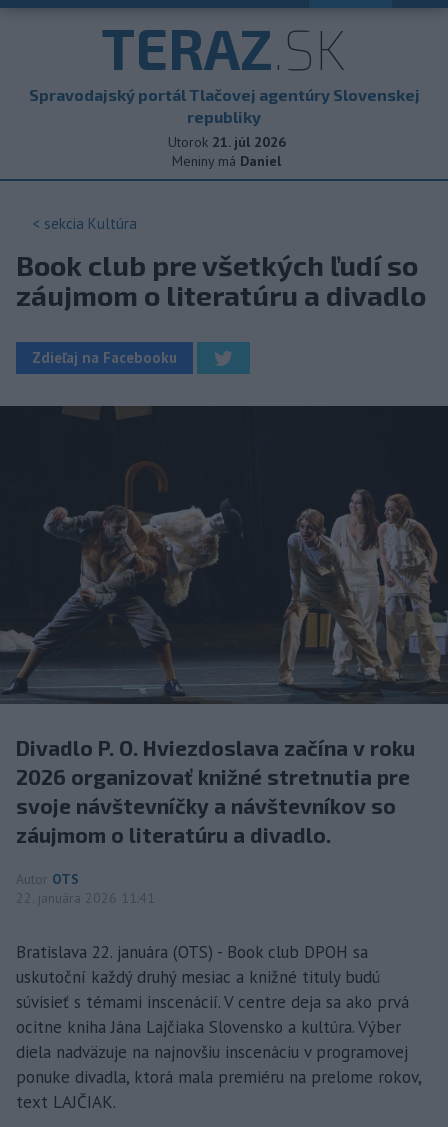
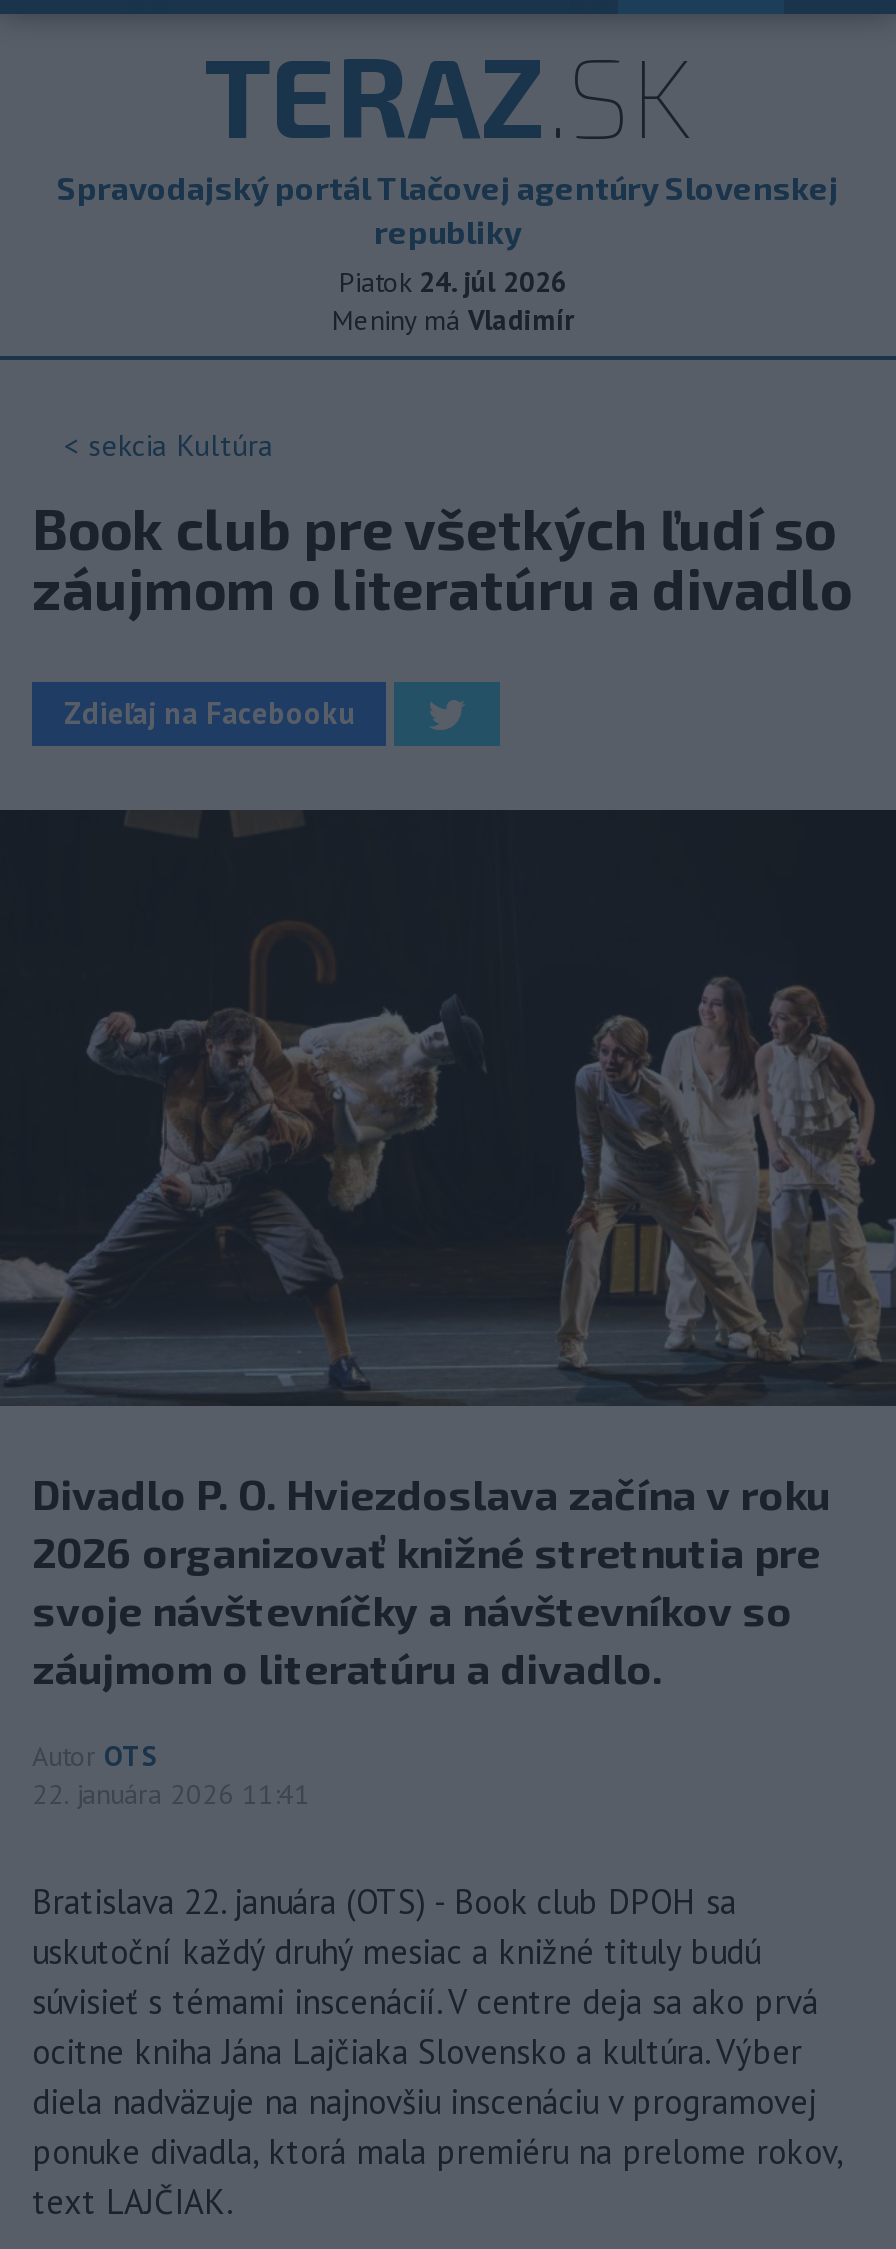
[167,133,285,151] Utorok 21. júl 2026 -> [339,264,567,300] Piatok 24. júl 2026
[172,152,281,170] Meniny má Daniel -> [332,302,574,338] Meniny má Vladimír

